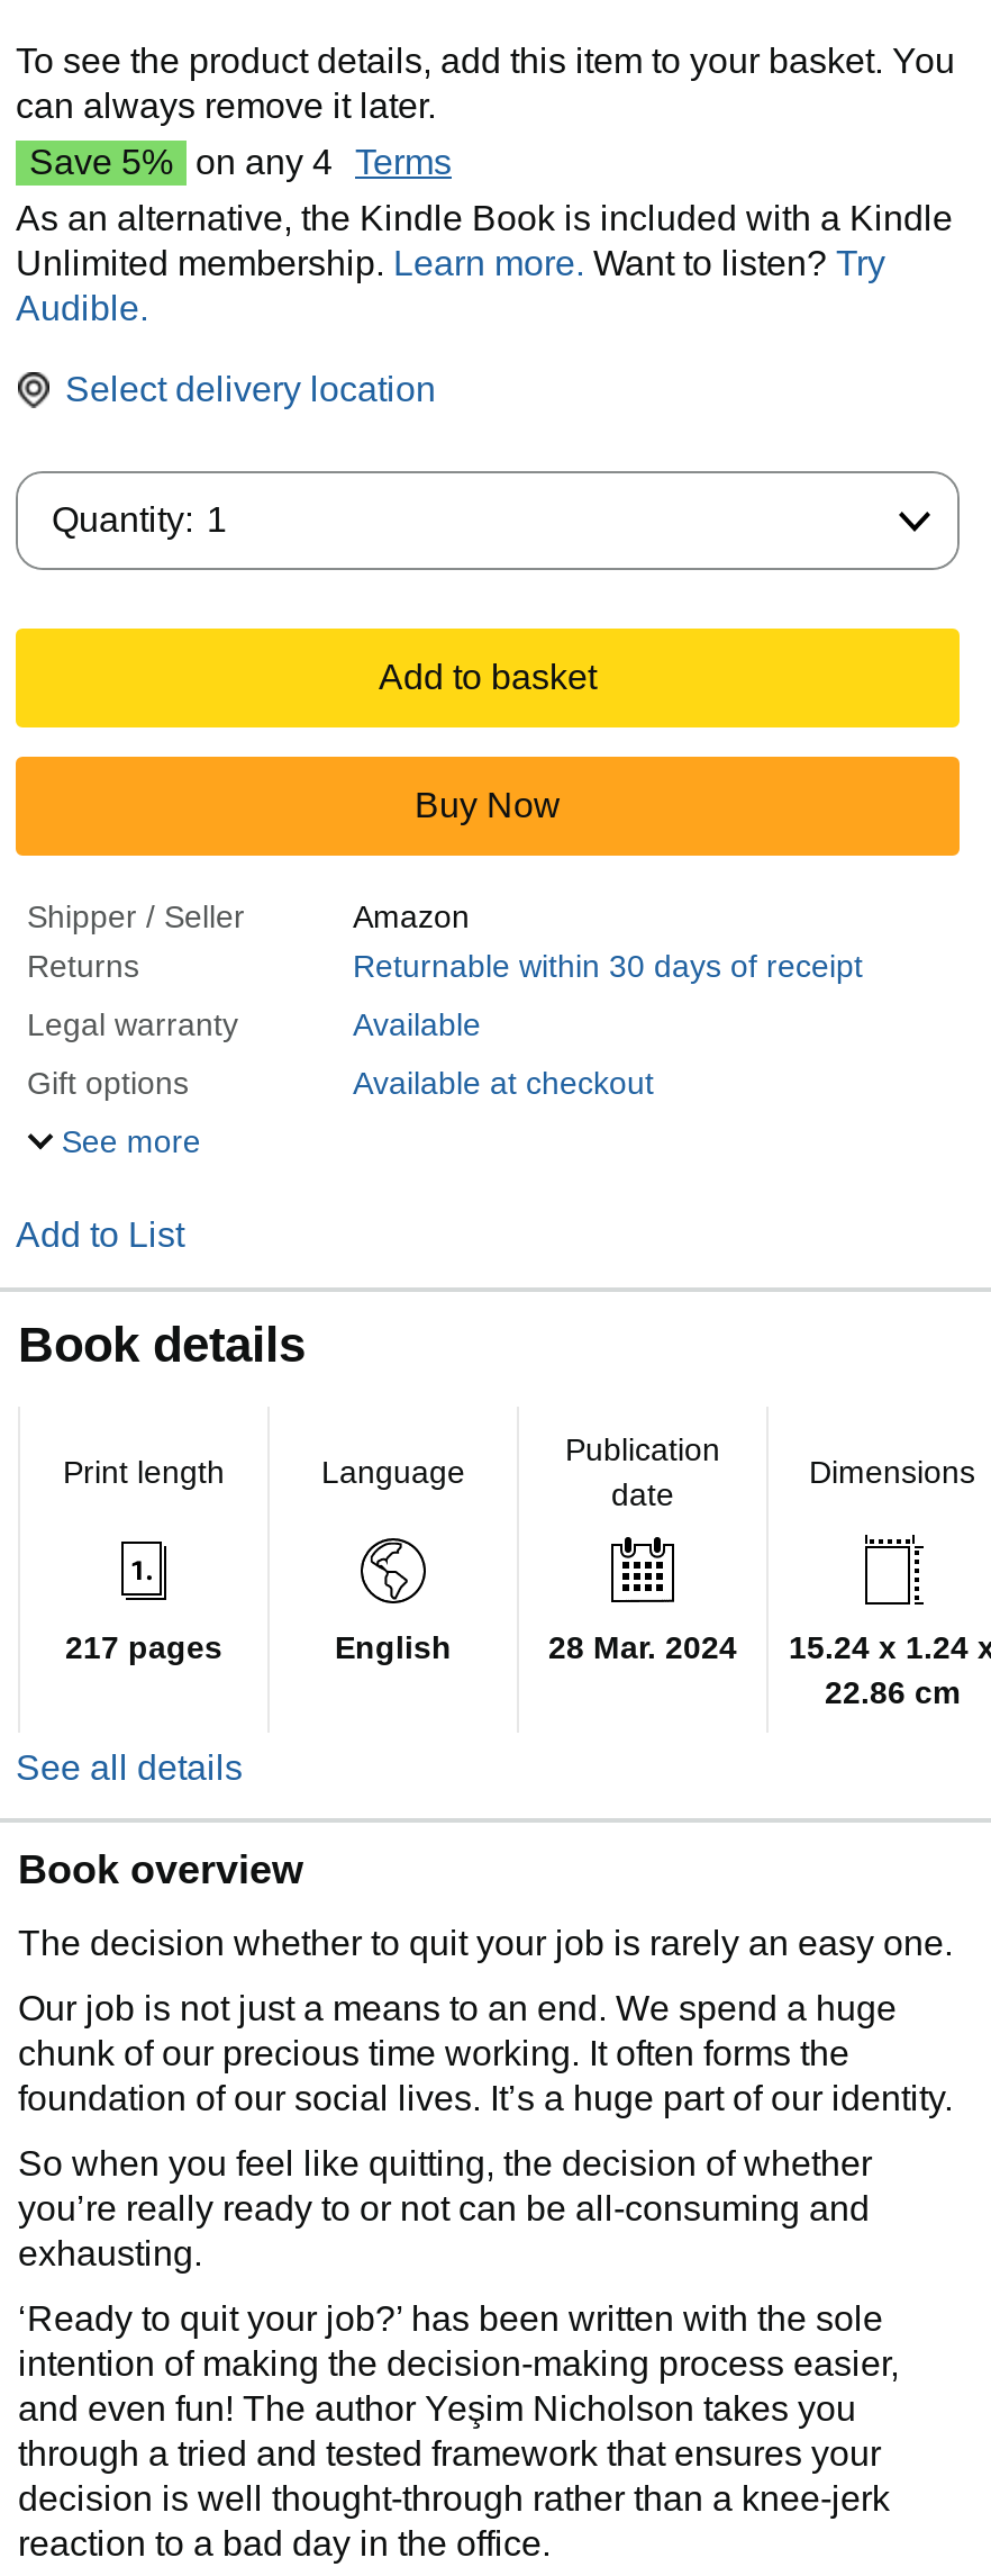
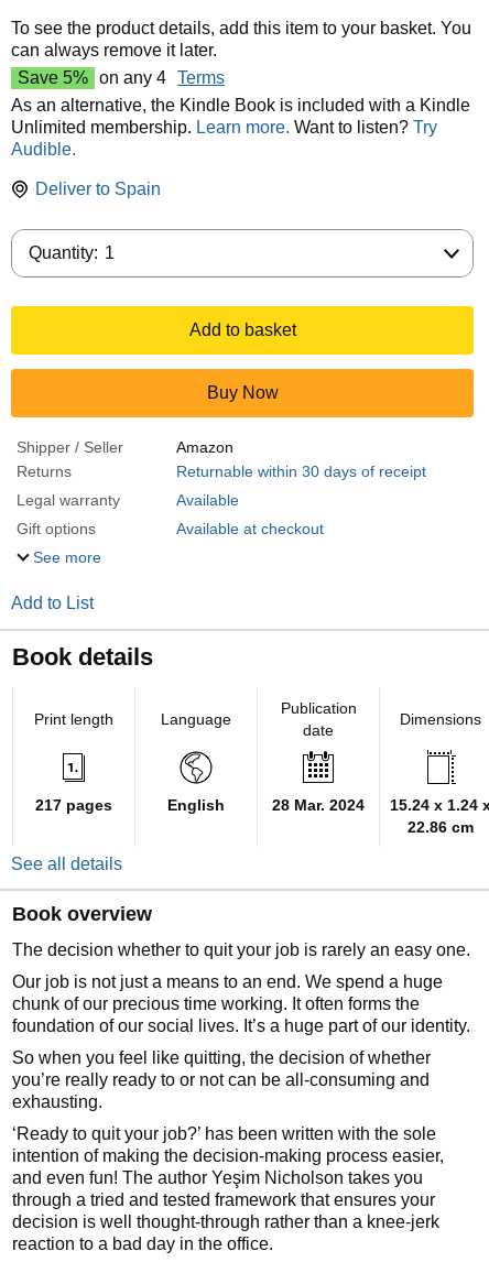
[65,370,436,408] Select delivery location -> [35,180,161,198] Deliver to Spain

